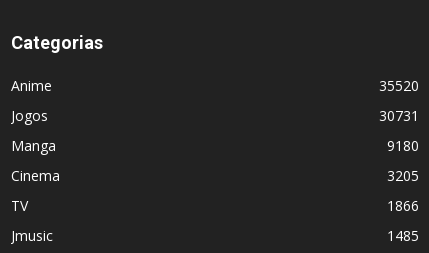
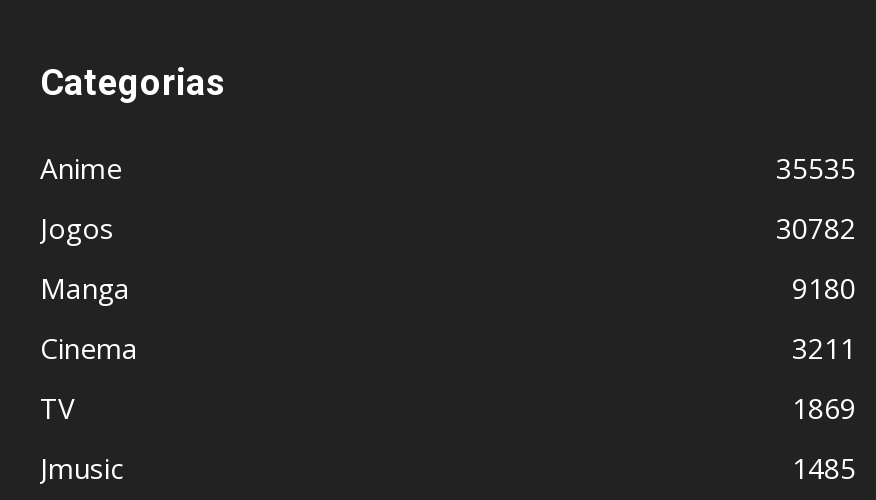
[379,76,419,95] 35520 -> [776,150,856,188] 35535
[379,106,419,125] 30731 -> [776,210,856,248] 30782
[387,166,419,185] 3205 -> [792,330,856,368] 3211
[387,196,419,215] 1866 -> [792,390,856,428] 1869

